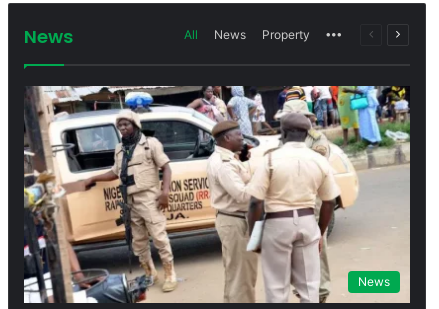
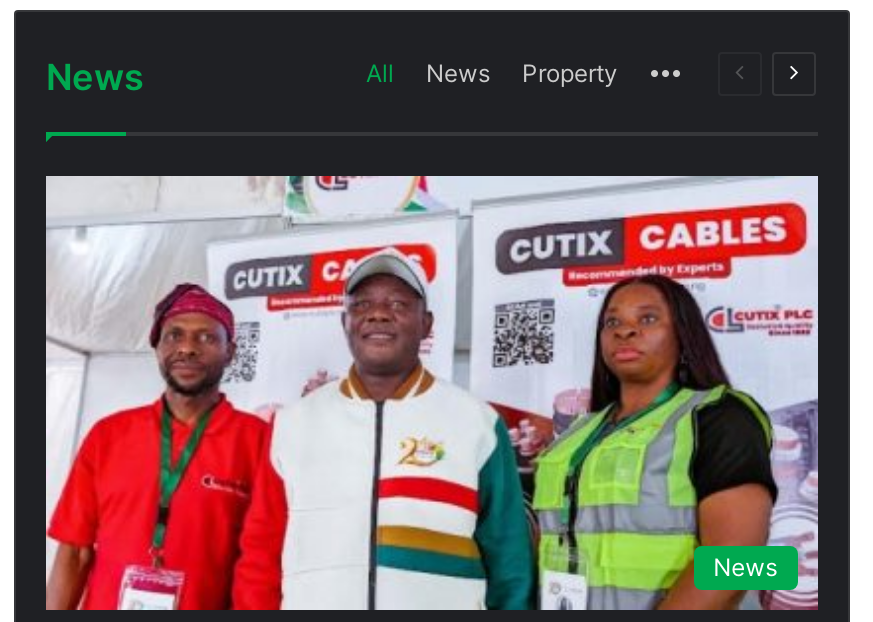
[23,85,410,304] [image] -> [44,174,820,612] [image]

